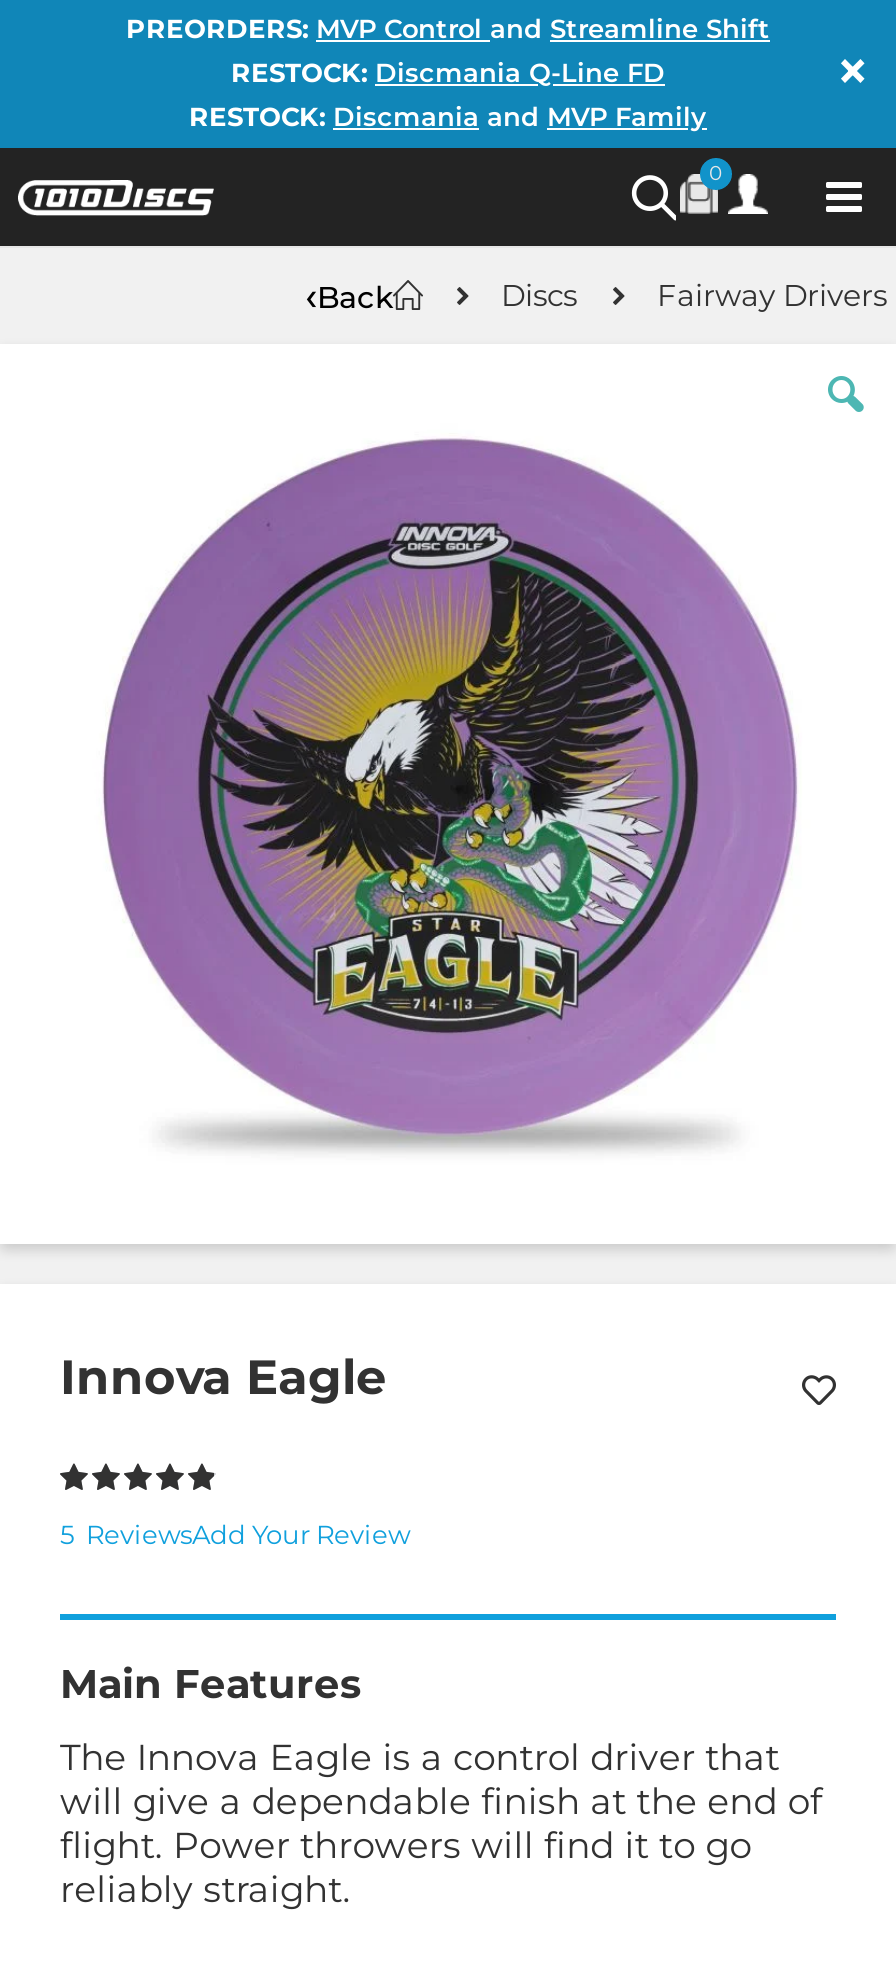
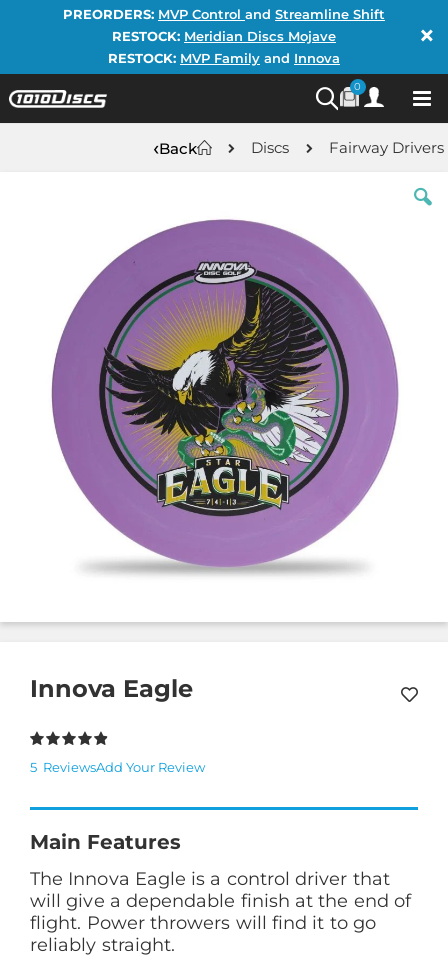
[231,56,665,88] RESTOCK: Discmania Q-Line FD -> [112,28,336,44] RESTOCK: Meridian Discs Mojave
[189,100,707,132] RESTOCK: Discmania and MVP Family -> [108,50,340,66] RESTOCK: MVP Family and Innova

